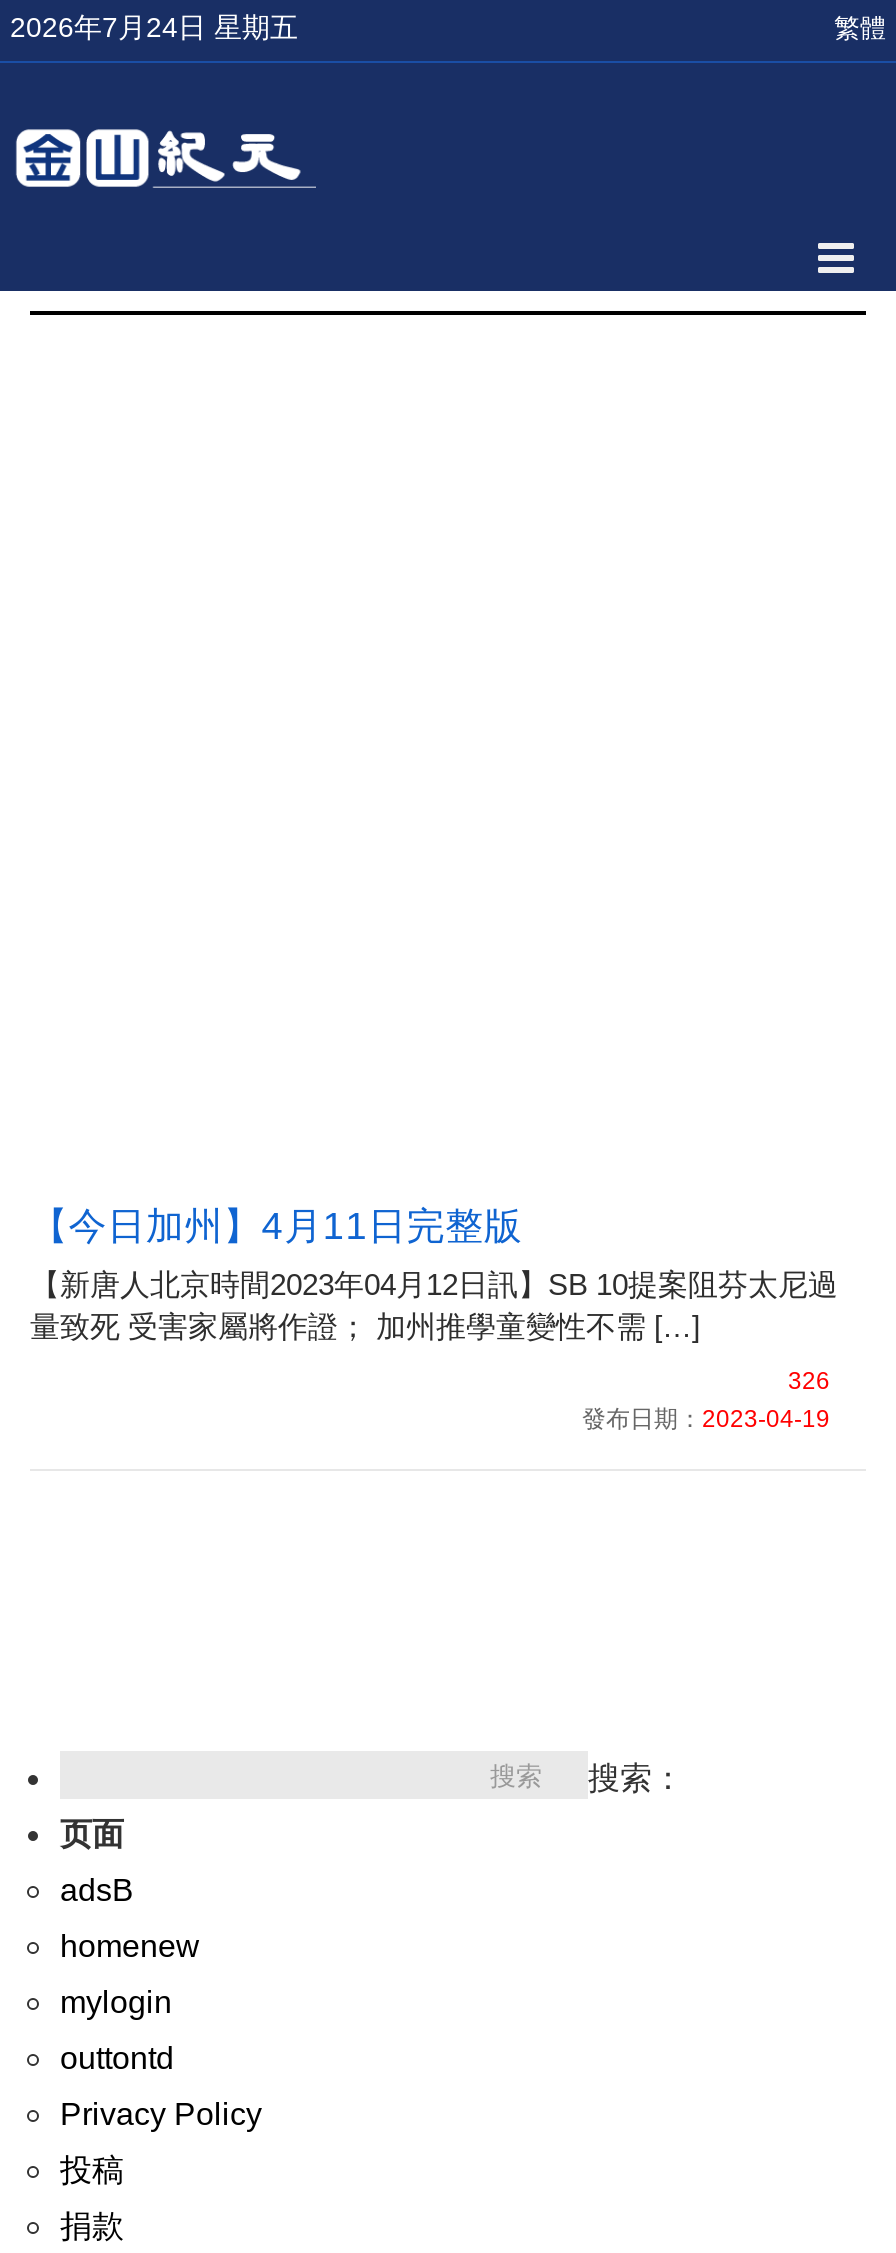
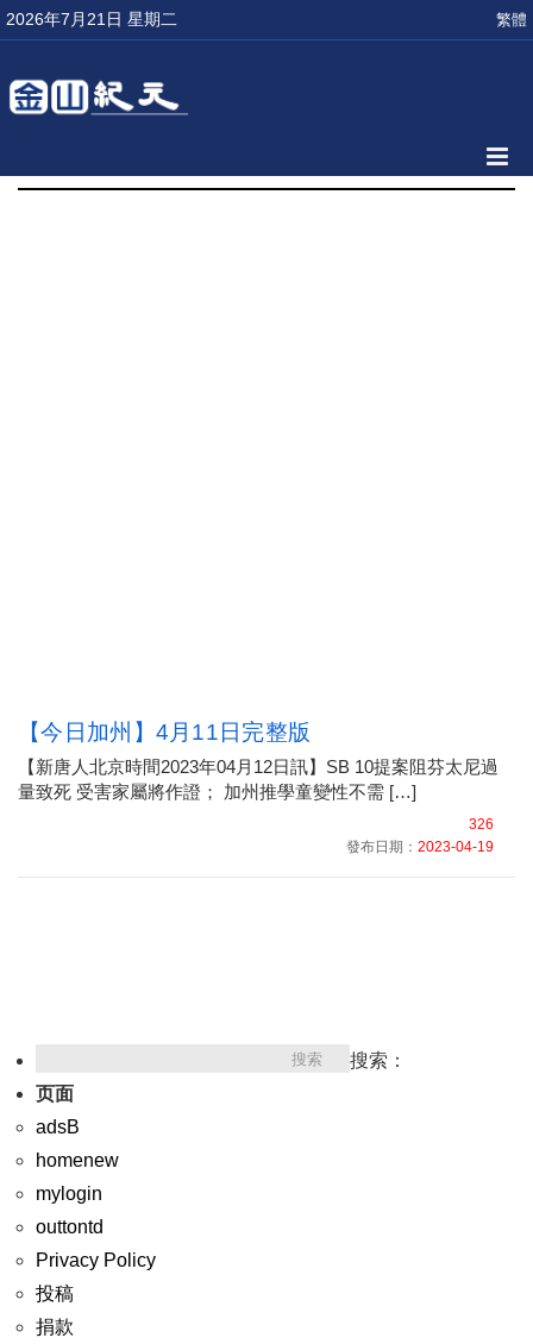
[10,11,298,43] 2026年7月24日 星期五 -> [6,10,177,29] 2026年7月21日 星期二

